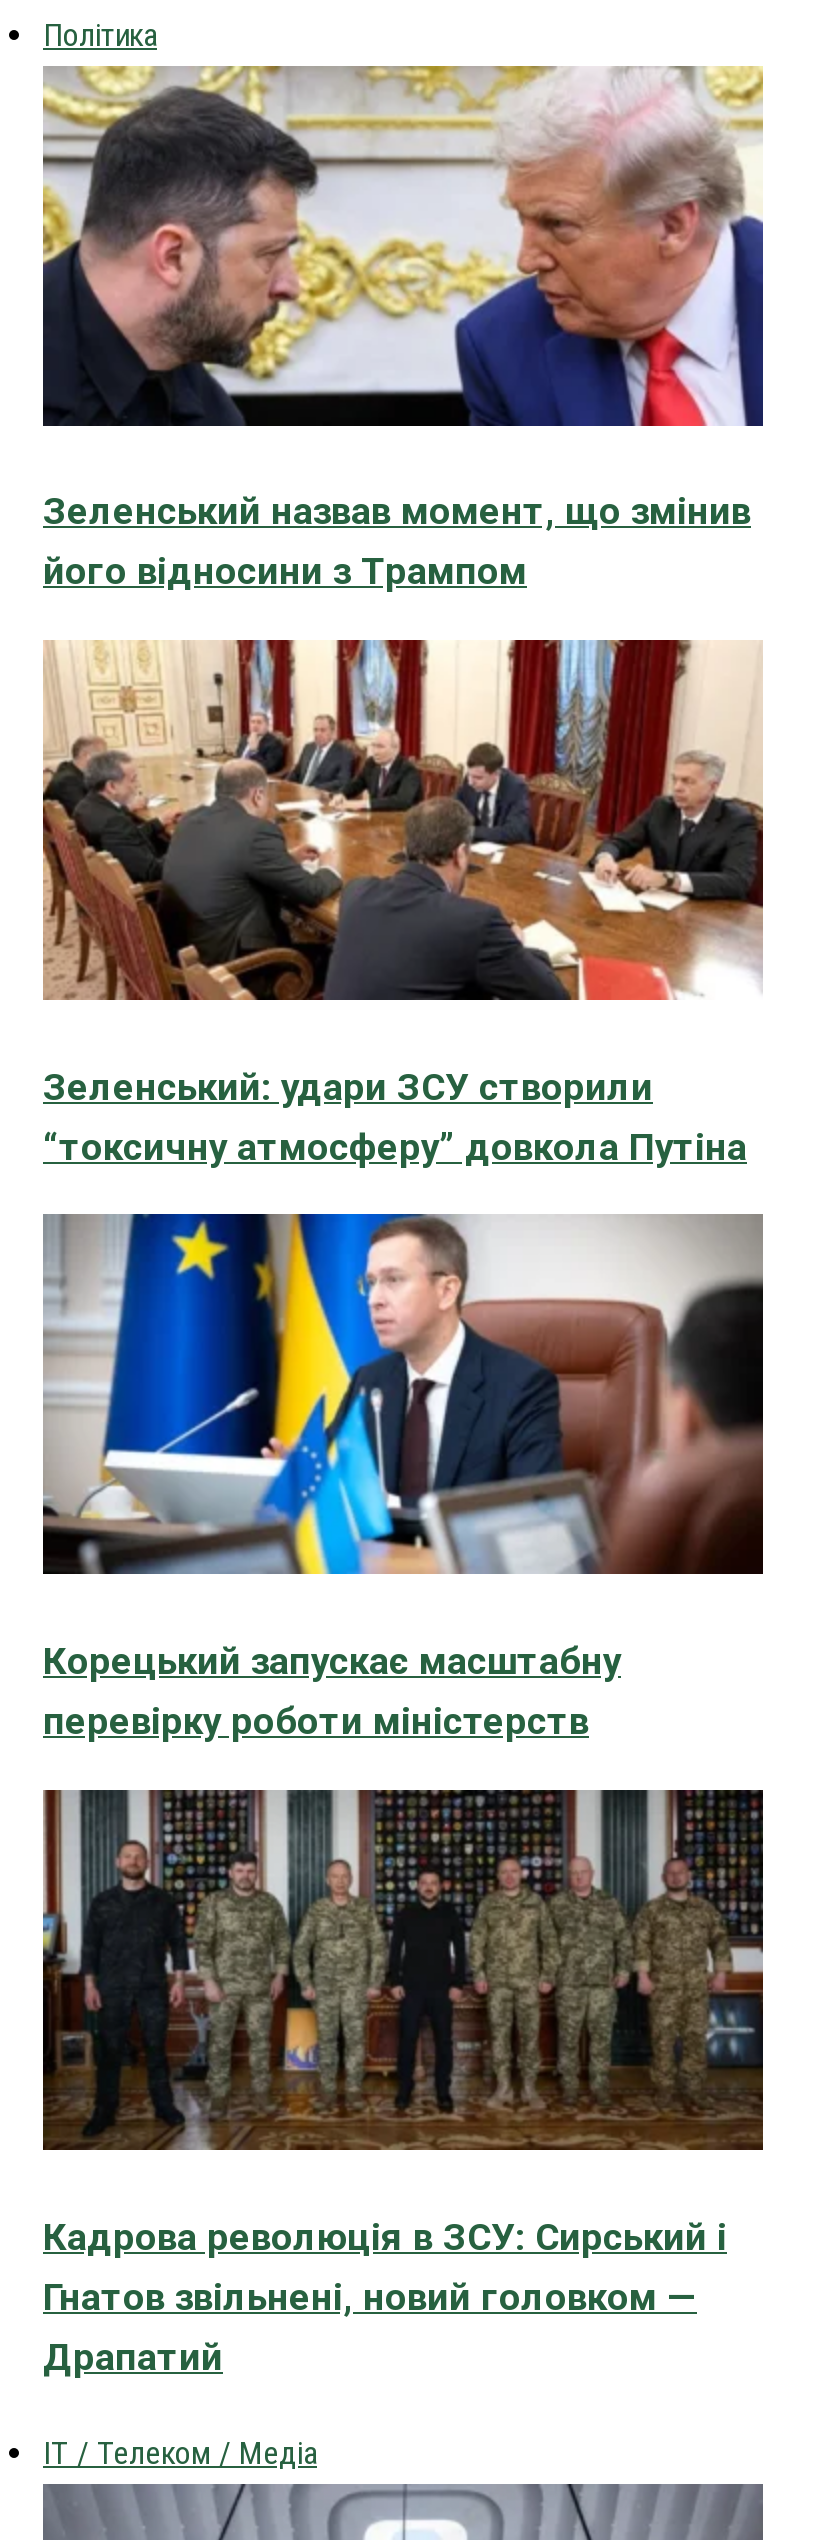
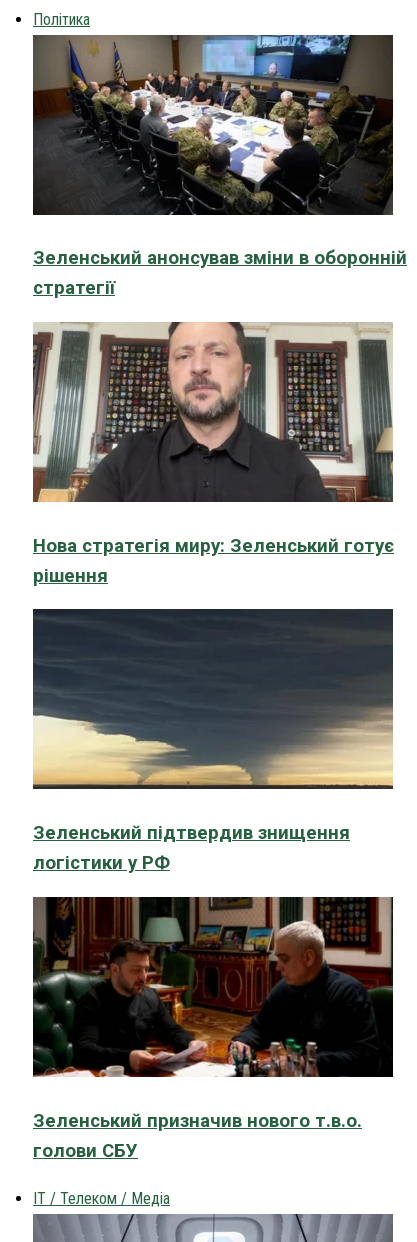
[41,64,765,594] [image] | Зеленський назвав момент, що змінив | його відносини з Трампом -> [32,34,407,299] [image] | Зеленський анонсував зміни в оборонній | стратегії
[43,638,765,1169] [image] | Зеленський: удари ЗСУ створили | “токсичну атмосферу” довкола Путіна -> [32,321,394,587] [image] | Нова стратегія миру: Зеленський готує | рішення
[41,1212,765,1744] [image] | Корецький запускає масштабну | перевірку роботи міністерств -> [32,608,394,874] [image] | Зеленський підтвердив знищення | логістики у РФ
[41,1788,763,2379] [image] | Кадрова революція в ЗСУ: Сирський і | Гнатов звільнені, новий головком — | Драпатий -> [33,896,393,1161] [image] | Зеленський призначив нового т.в.о. | голови СБУ

